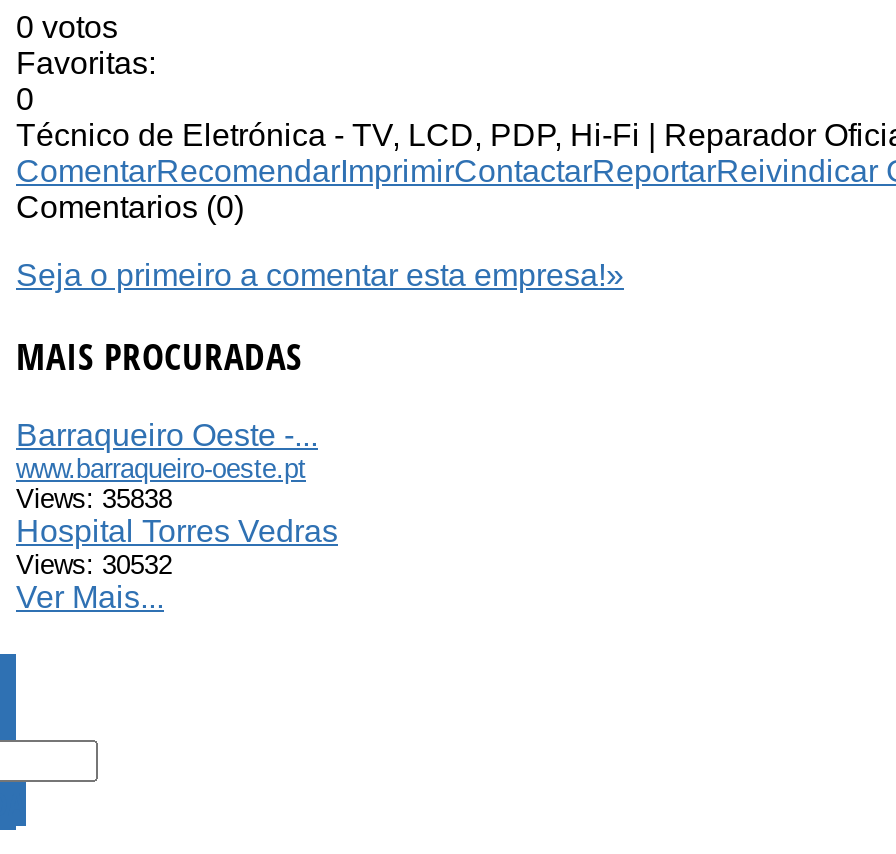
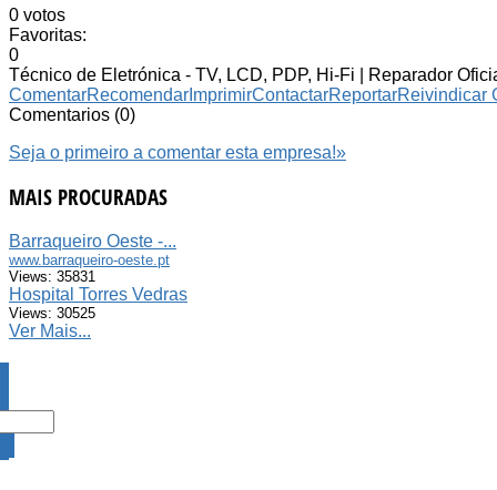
[16,484,172,514] Views: 35838 -> [9,268,95,285] Views: 35831
[16,550,172,580] Views: 30532 -> [9,305,95,321] Views: 30525

